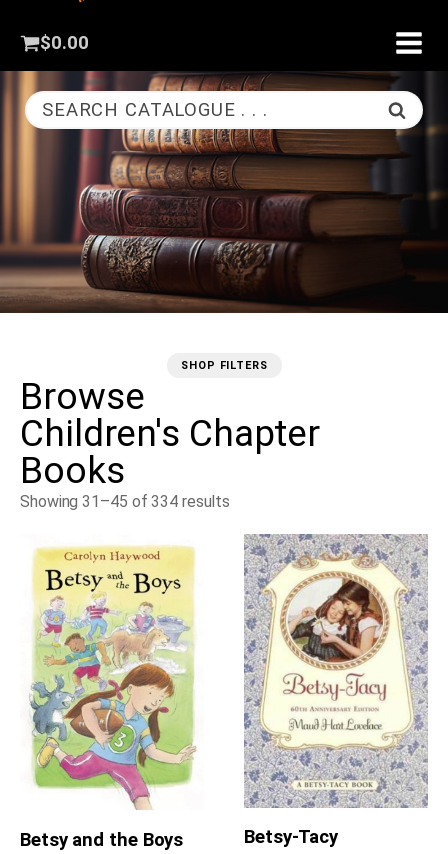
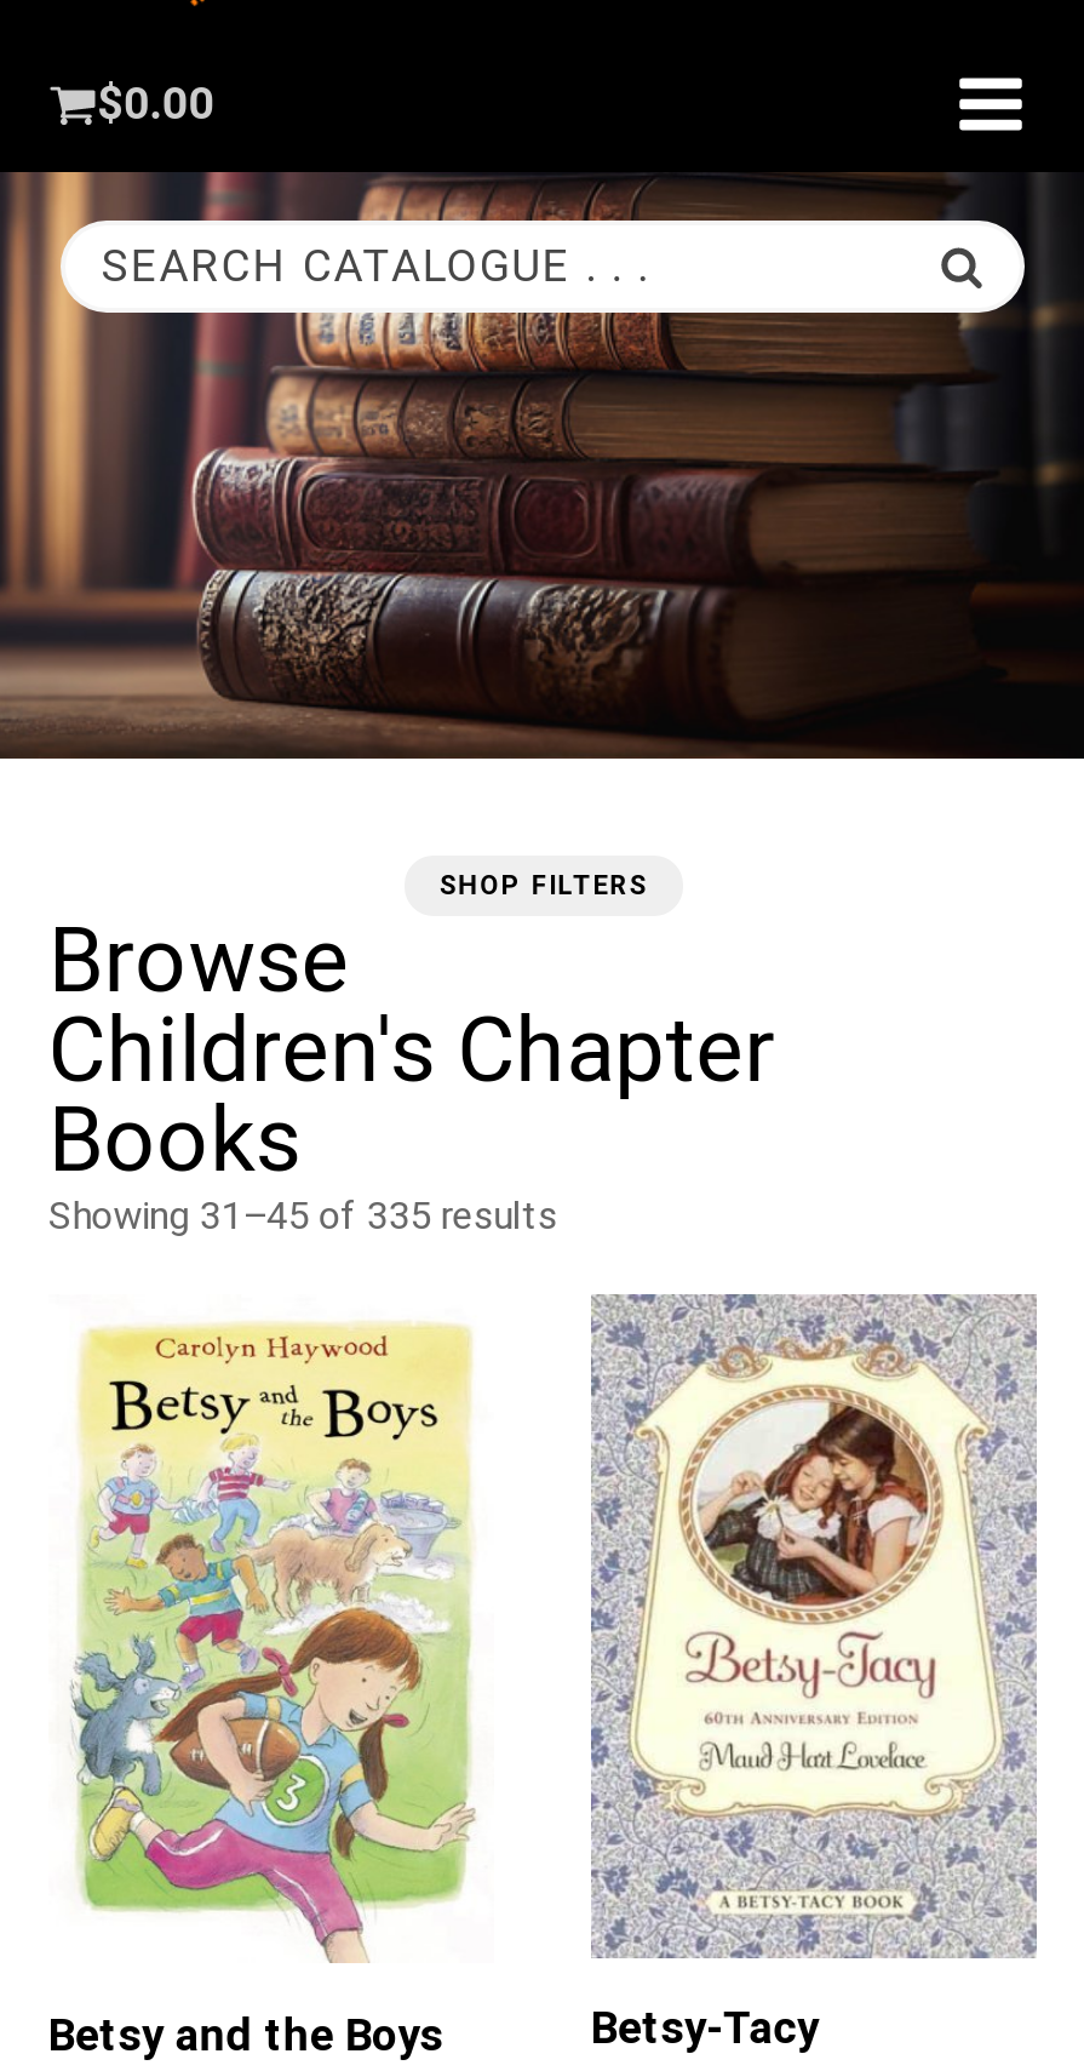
[20,492,230,511] Showing 31–45 of 334 results -> [48,1192,558,1238] Showing 31–45 of 335 results

